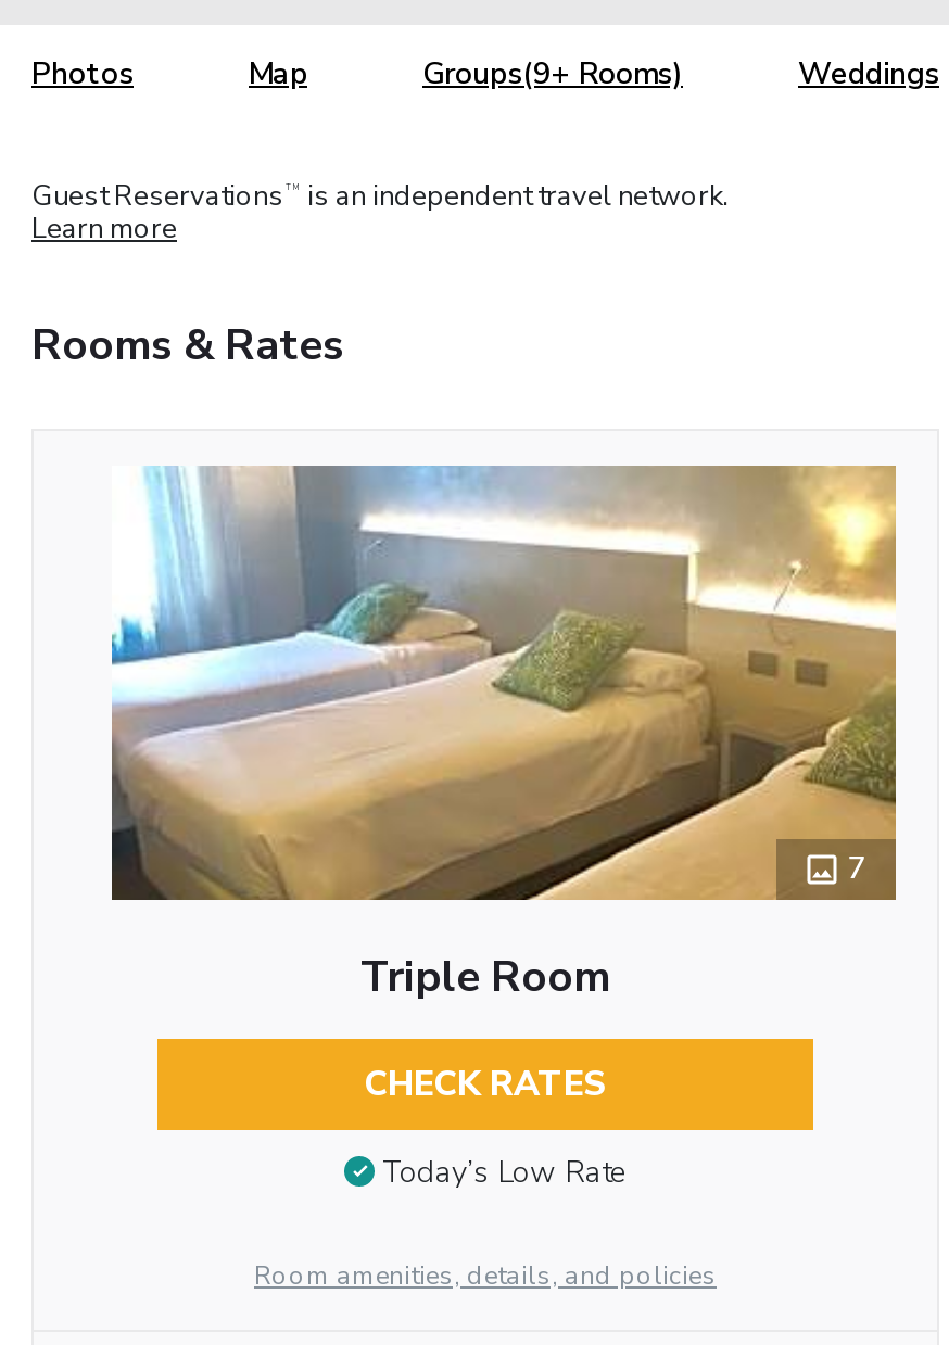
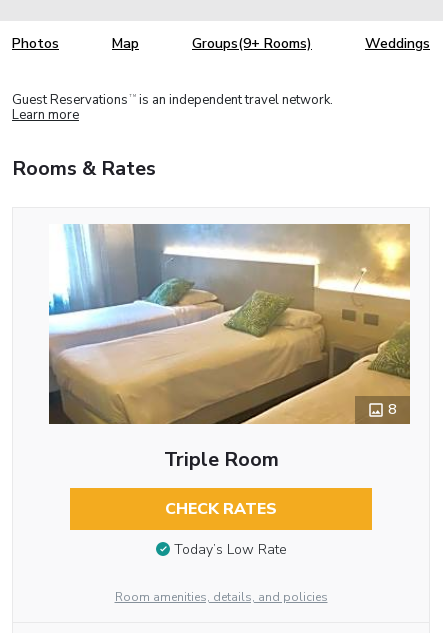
[847,848,865,889] 7 -> [388,400,396,419] 8

